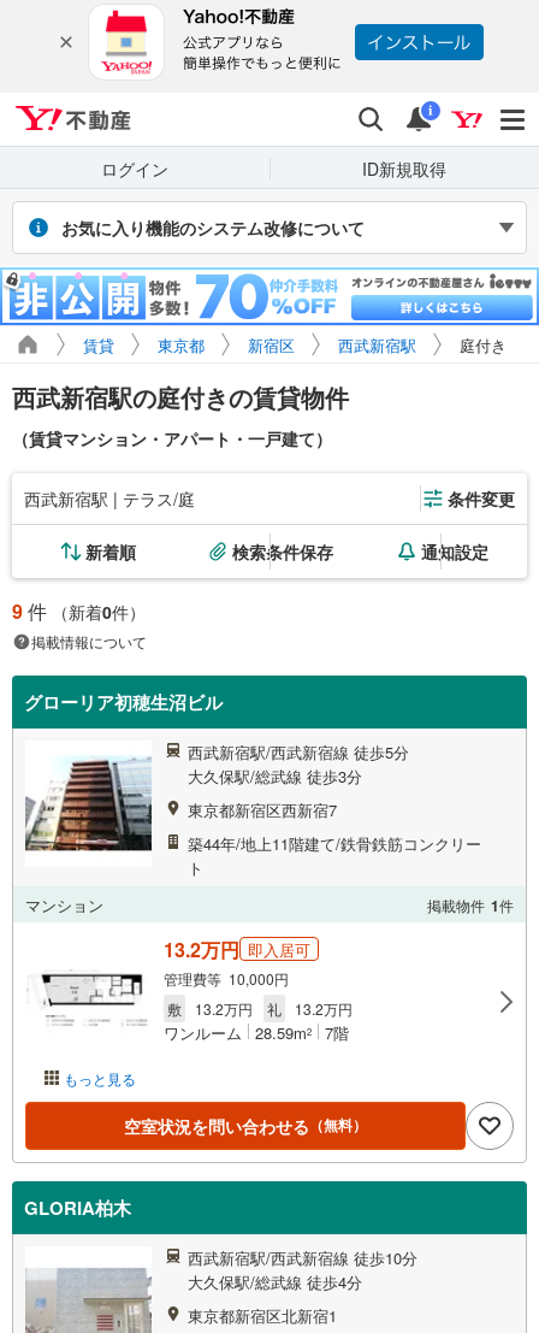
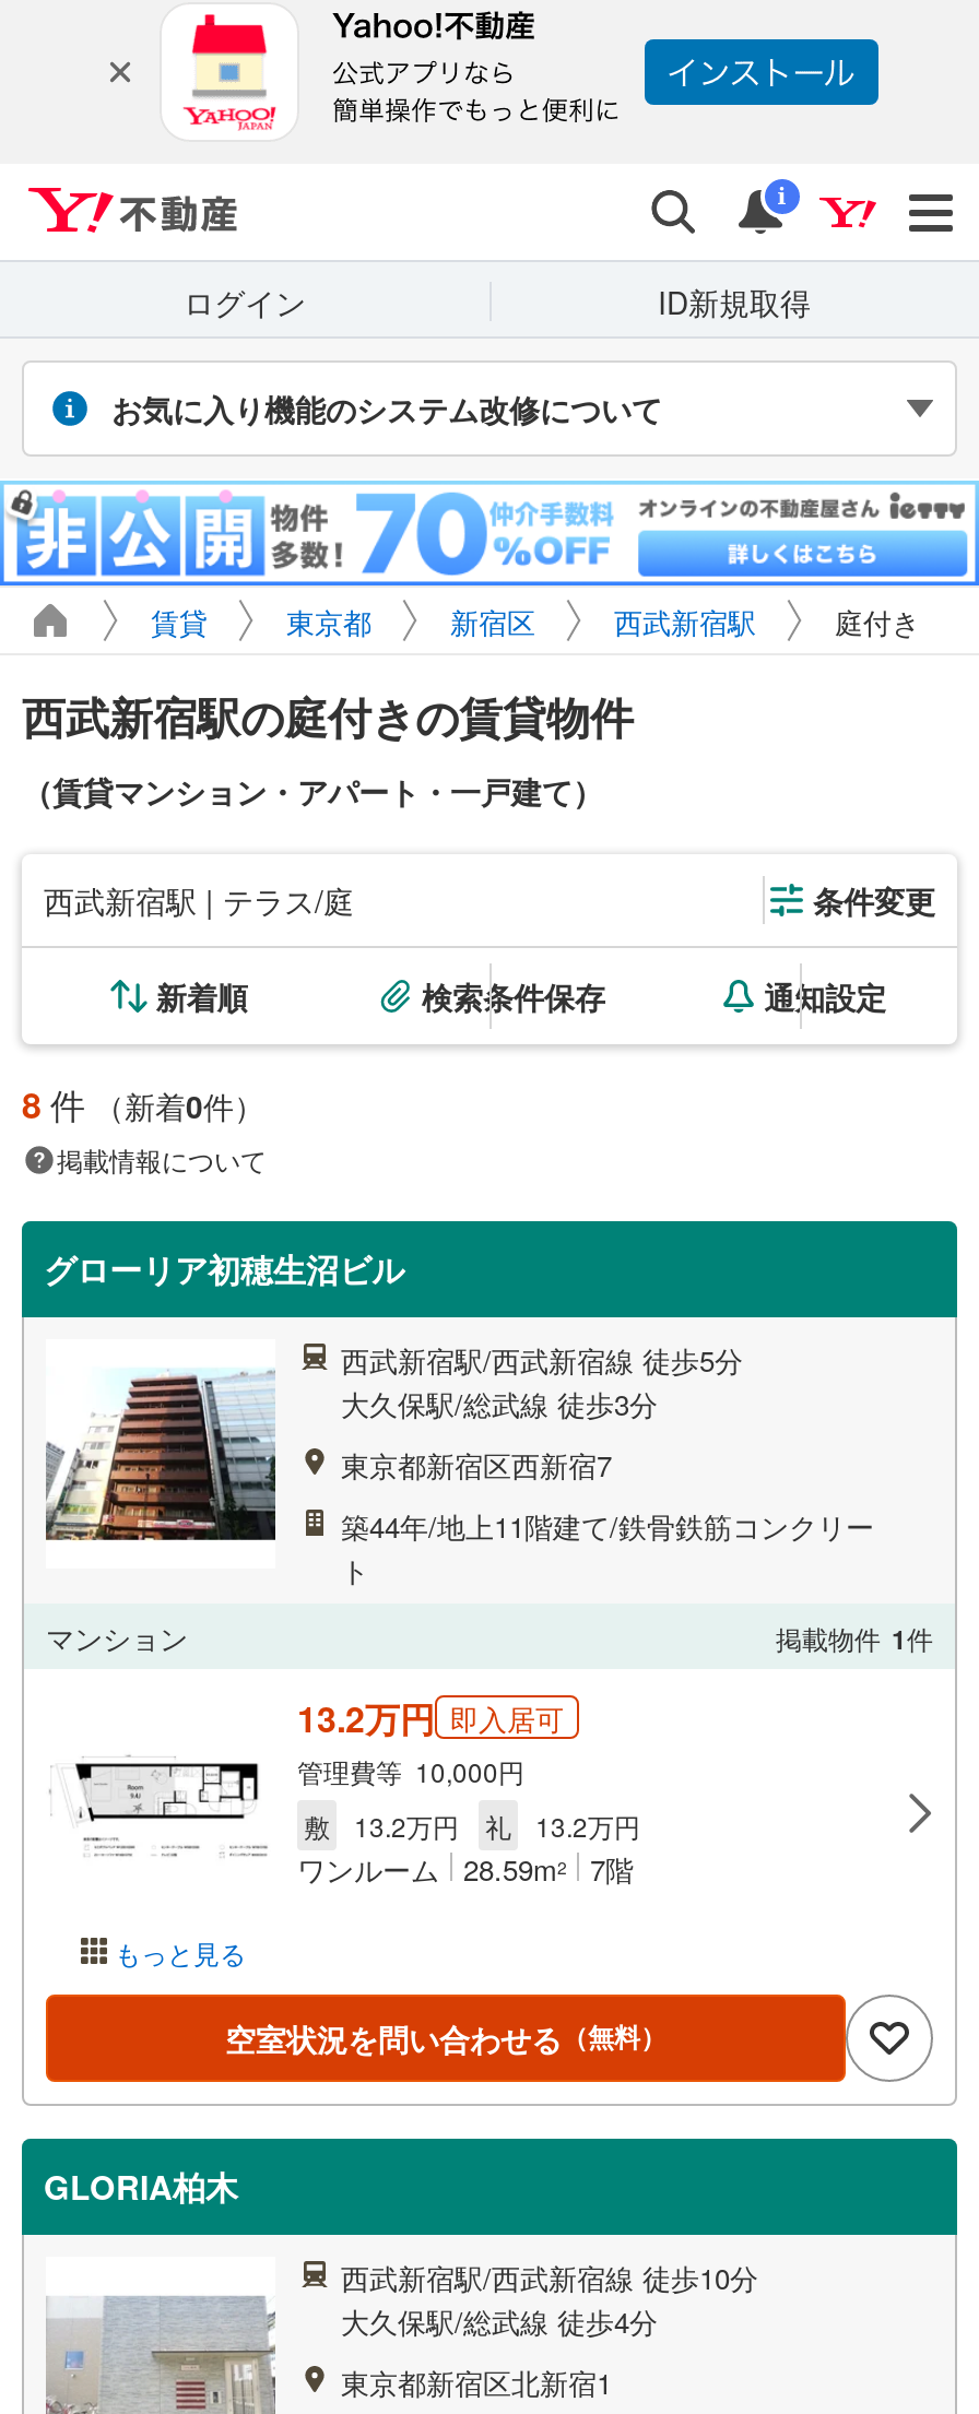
[12,597,146,625] 9件 （新着0件） -> [22,1079,264,1129] 8件 （新着0件）

